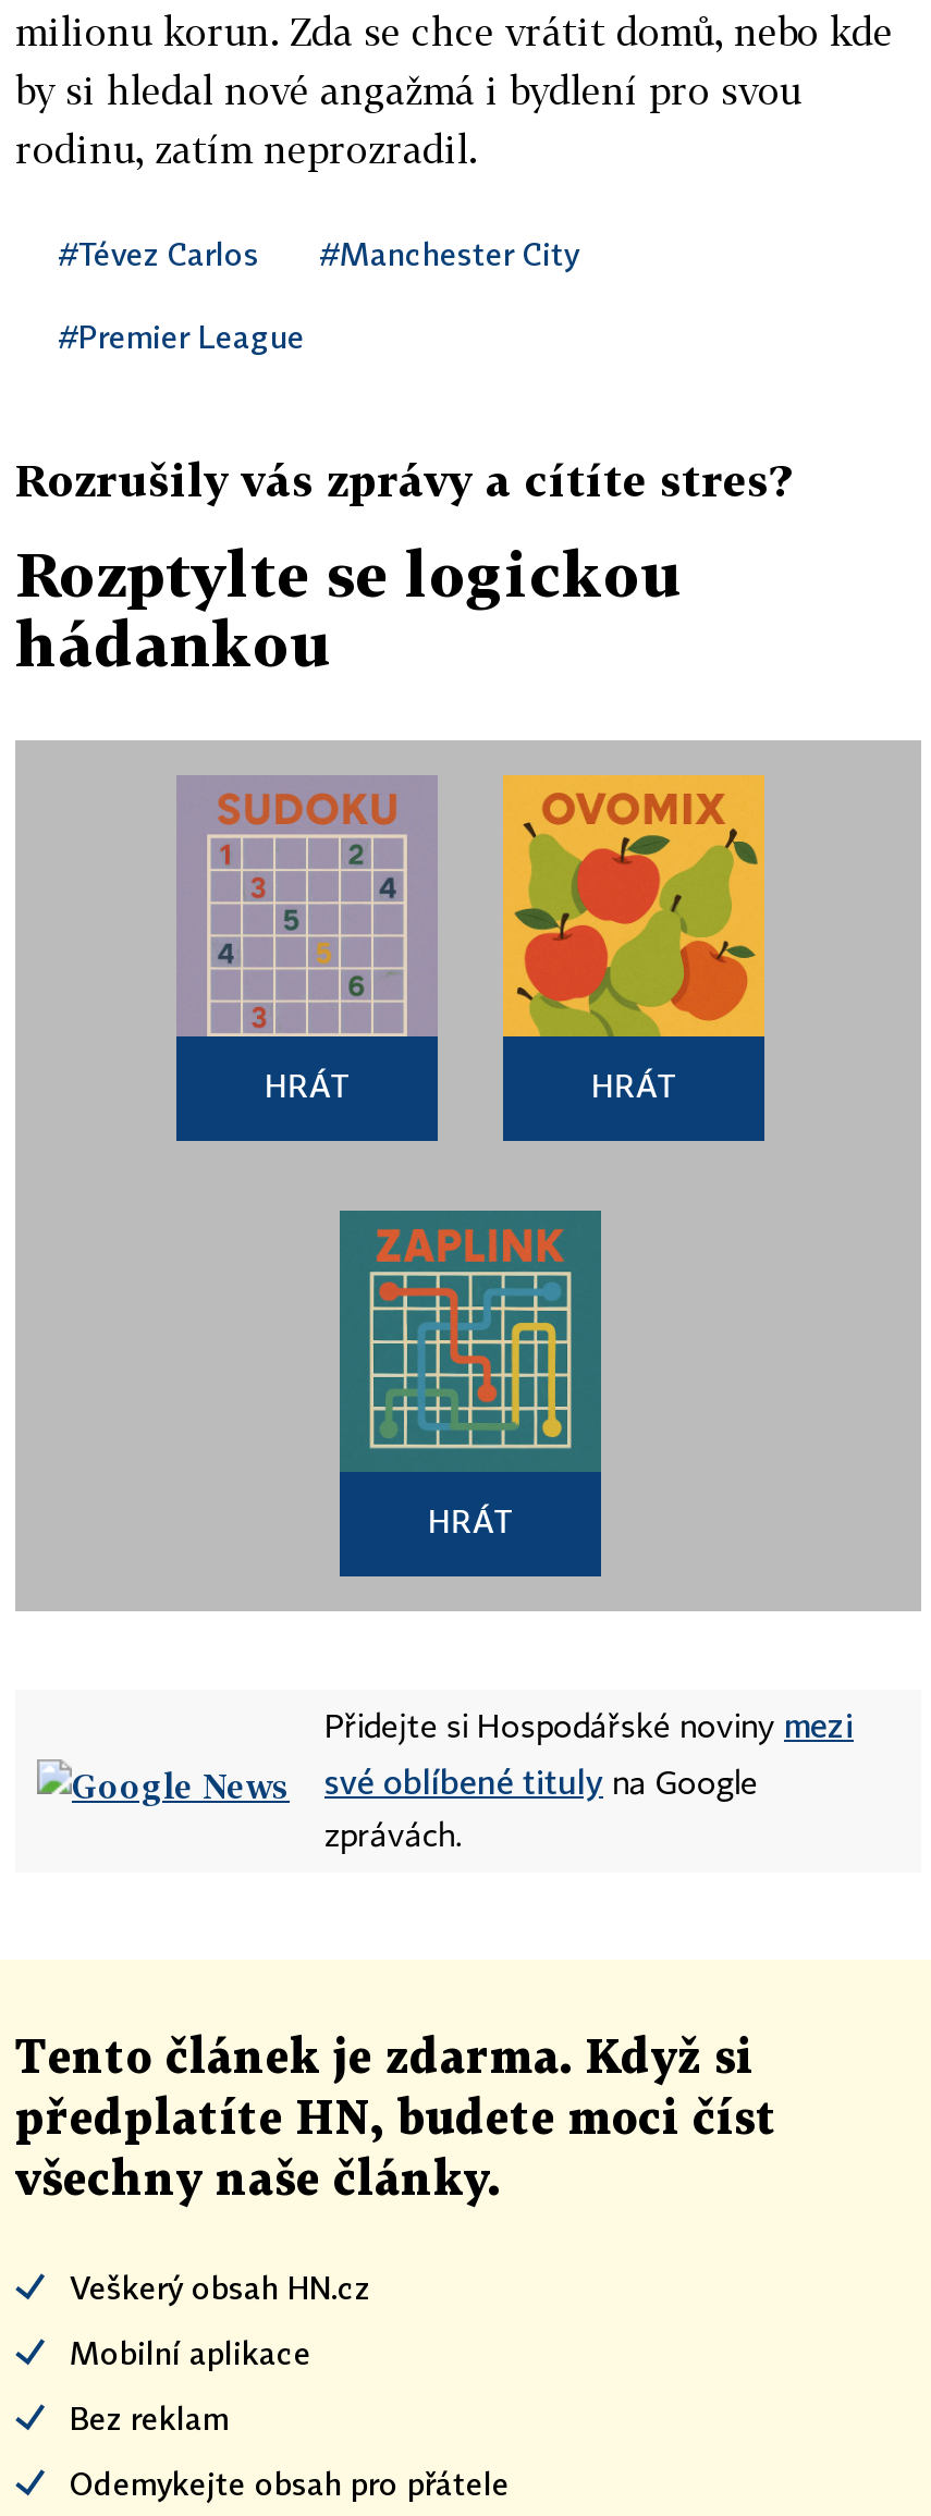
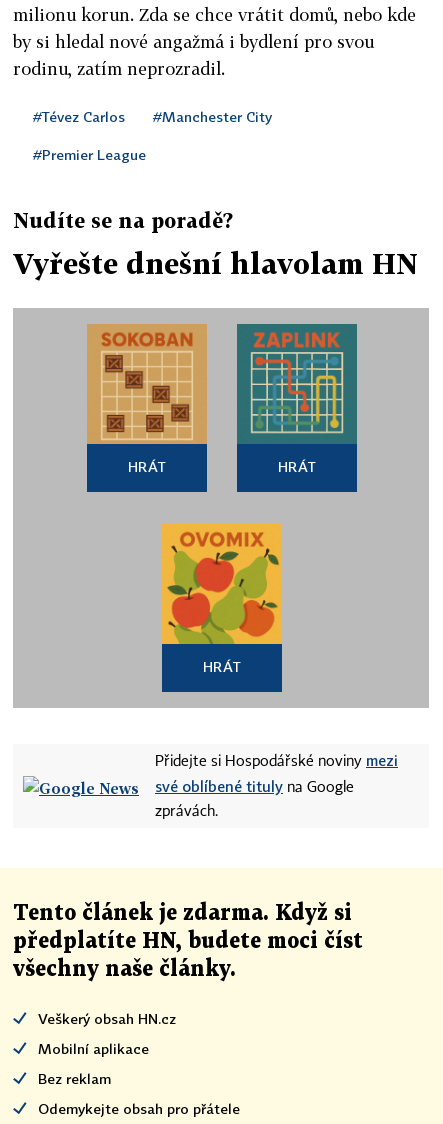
[15,453,791,505] Rozrušily vás zprávy a cítíte stres? -> [13,208,233,232] Nudíte se na poradě?
[15,538,684,679] Rozptylte se logickou | hádankou -> [13,247,418,280] Vyřešte dnešní hlavolam HN
[179,777,436,1036] [image] -> [87,324,207,444] [image]
moved [501,773,767,1039] -> [161,523,283,645]: [image]
moved [338,1208,603,1472] -> [236,323,358,444]: [image]

